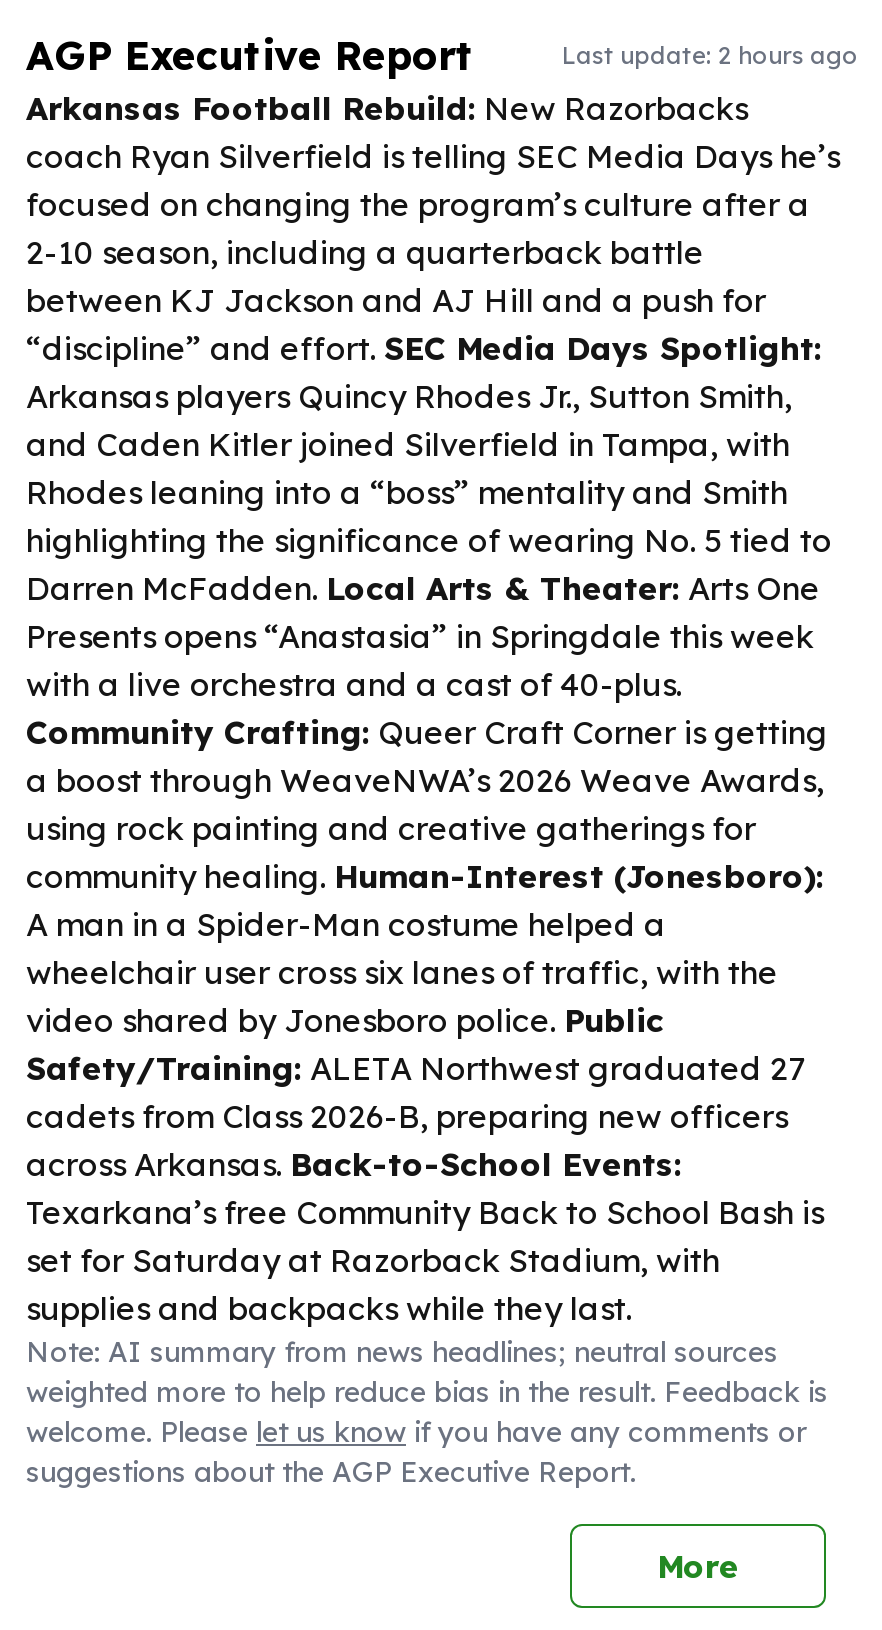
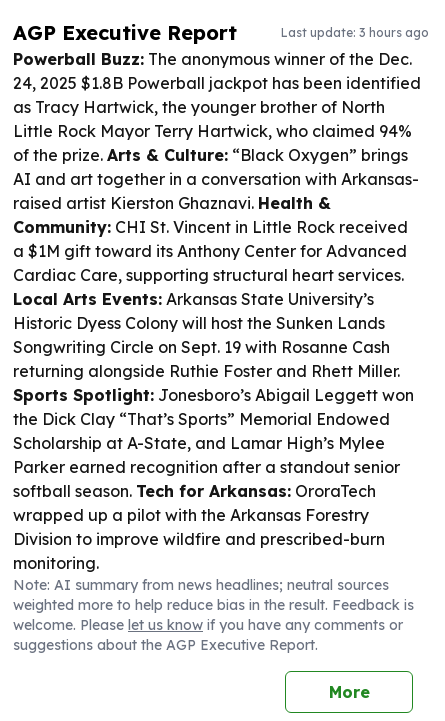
[26,40,858,1328] Last update: 2 hours ago | Arkansas Football Rebuild: New Razorbacks | coach Ryan Silverfield is telling SEC Media Days he’s | focused on changing the program’s culture after a | 2-10 season, including a quarterback battle | between KJ Jackson and AJ Hill and a push for | “discipline” and effort. SEC Media Days Spotlight: | Arkansas players Quincy Rhodes Jr., Sutton Smith, | and Caden Kitler joined Silverfield in Tampa, with | Rhodes leaning into a “boss” mentality and Smith | highlighting the significance of wearing No. 5 tied to | Darren McFadden. Local Arts & Theater: Arts One | Presents opens “Anastasia” in Springdale this week | with a live orchestra and a cast of 40-plus. | Community Crafting: Queer Craft Corner is getting | a boost through WeaveNWA’s 2026 Weave Awards, | using rock painting and creative gatherings for | community healing. Human-Interest (Jonesboro): | A man in a Spider-Man costume helped a | wheelchair user cross six lanes of traffic, with the | video shared by Jonesboro police. Public | Safety/Training: ALETA Northwest graduated 27 | cadets from Class 2026-B, preparing new officers | across Arkansas. Back-to-School Events: | Texarkana’s free Community Back to School Bash is | set for Saturday at Razorback Stadium, with | supplies and backpacks while they last. -> [13,25,429,573] Last update: 3 hours ago | Powerball Buzz: The anonymous winner of the Dec. | 24, 2025 $1.8B Powerball jackpot has been identified | as Tracy Hartwick, the younger brother of North | Little Rock Mayor Terry Hartwick, who claimed 94% | of the prize. Arts & Culture: “Black Oxygen” brings | AI and art together in a conversation with Arkansas- | raised artist Kierston Ghaznavi. Health & | Community: CHI St. Vincent in Little Rock received | a $1M gift toward its Anthony Center for Advanced | Cardiac Care, supporting structural heart services. | Local Arts Events: Arkansas State University’s | Historic Dyess Colony will host the Sunken Lands | Songwriting Circle on Sept. 19 with Rosanne Cash | returning alongside Ruthie Foster and Rhett Miller. | Sports Spotlight: Jonesboro’s Abigail Leggett won | the Dick Clay “That’s Sports” Memorial Endowed | Scholarship at A-State, and Lamar High’s Mylee | Parker earned recognition after a standout senior | softball season. Tech for Arkansas: OroraTech | wrapped up a pilot with the Arkansas Forestry | Division to improve wildfire and prescribed-burn | monitoring.

